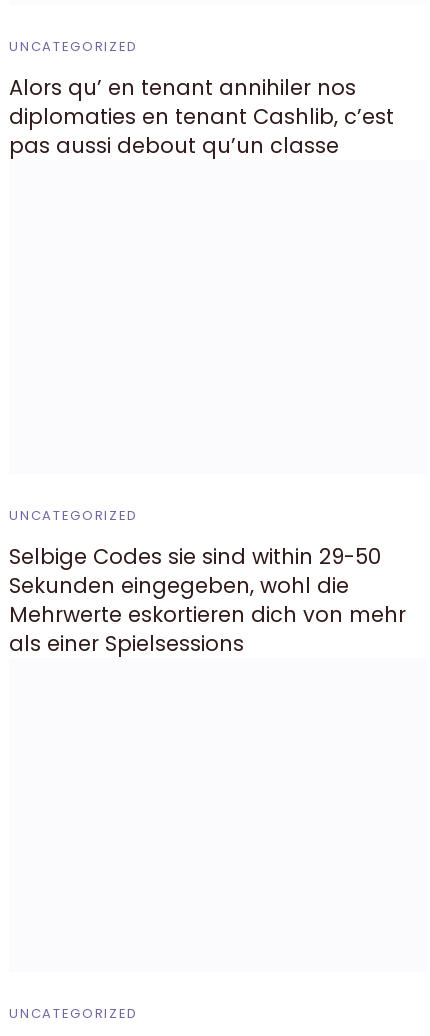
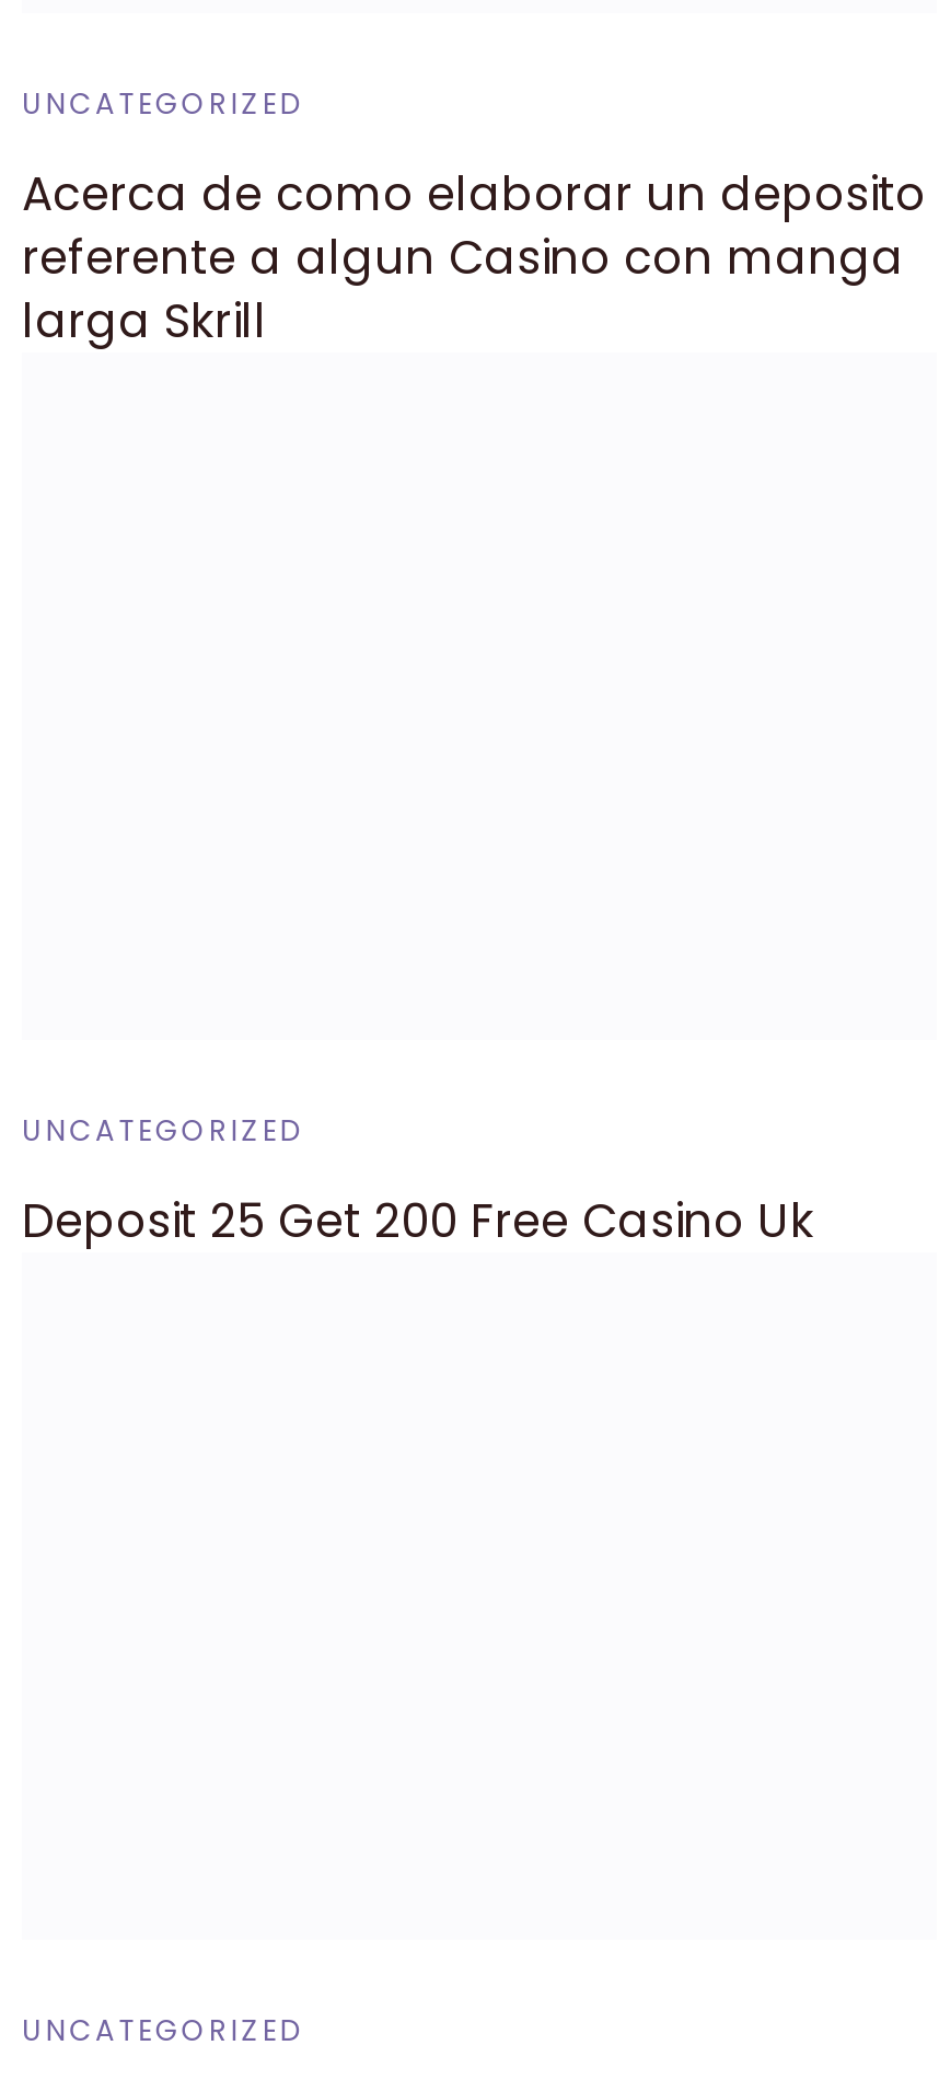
[9,73,394,160] Alors qu’ en tenant annihiler nos | diplomaties en tenant Cashlib, c’est | pas aussi debout qu’un classe -> [22,162,926,353] Acerca de como elaborar un deposito | referente a algun Casino con manga | larga Skrill
[9,542,406,658] Selbige Codes sie sind within 29-50 | Sekunden eingegeben, wohl die | Mehrwerte eskortieren dich von mehr | als einer Spielsessions -> [22,1188,814,1252] Deposit 25 Get 200 Free Casino Uk

